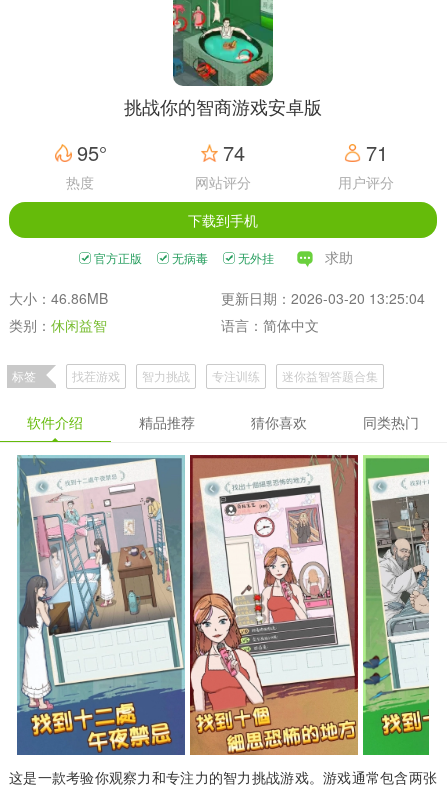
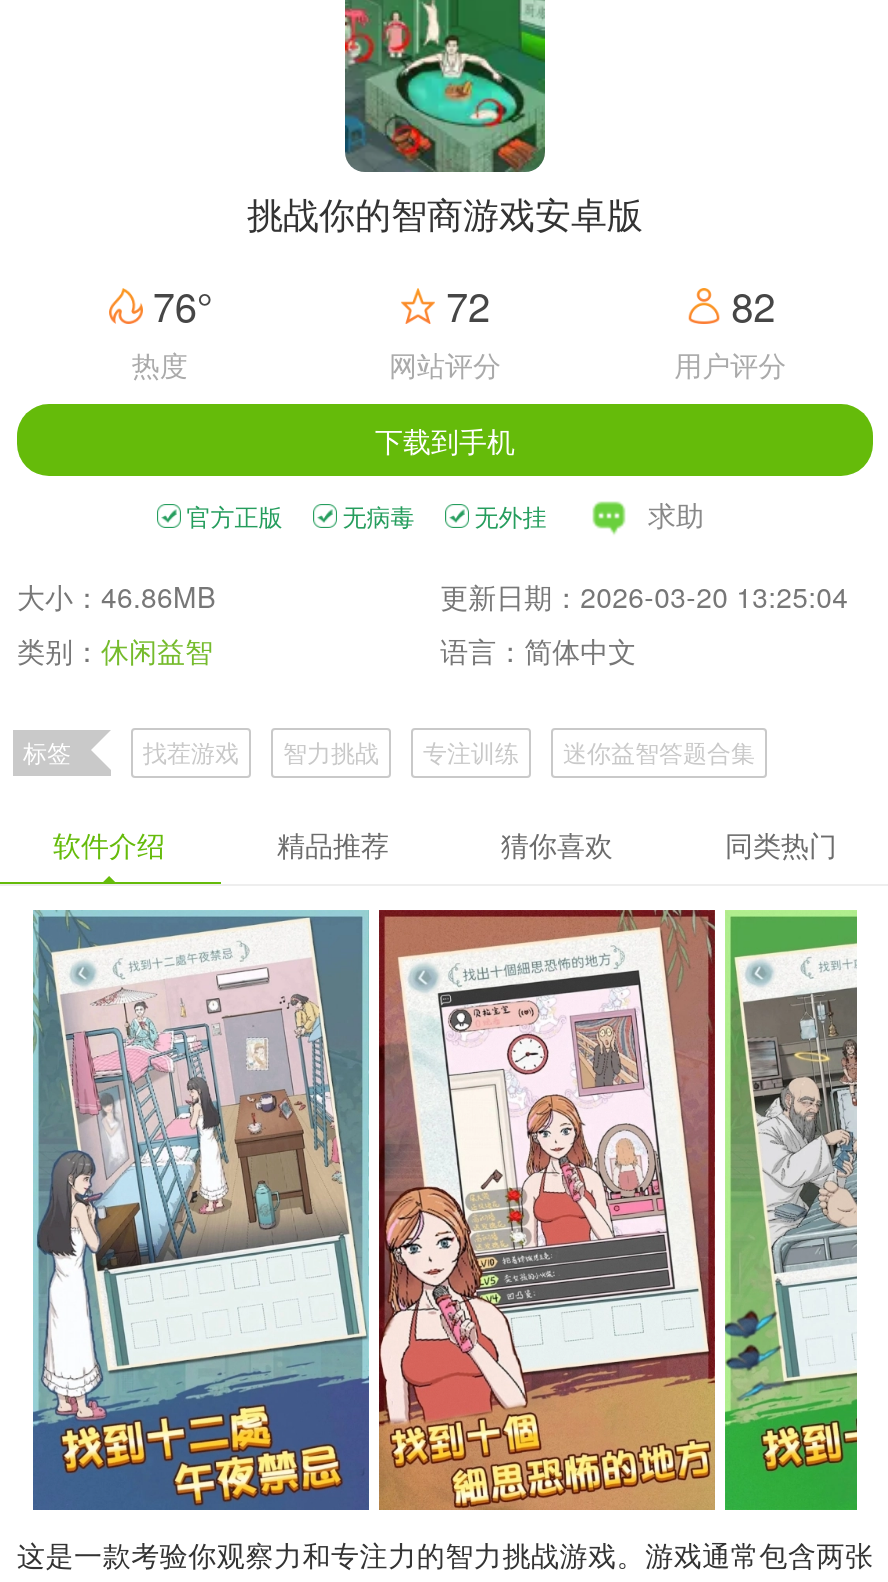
[77,138,107,167] 95° -> [153,276,213,334] 76°
[223,138,245,167] 74 -> [446,276,490,334] 72
[366,138,388,167] 71 -> [731,276,775,334] 82

